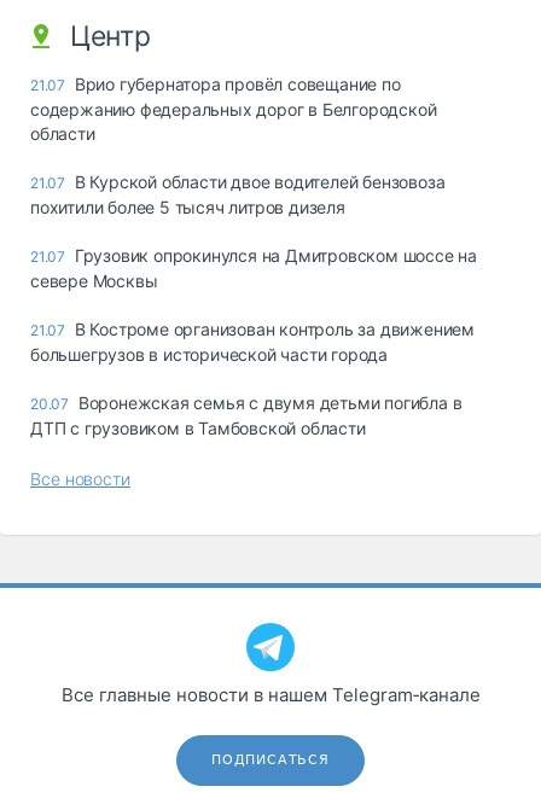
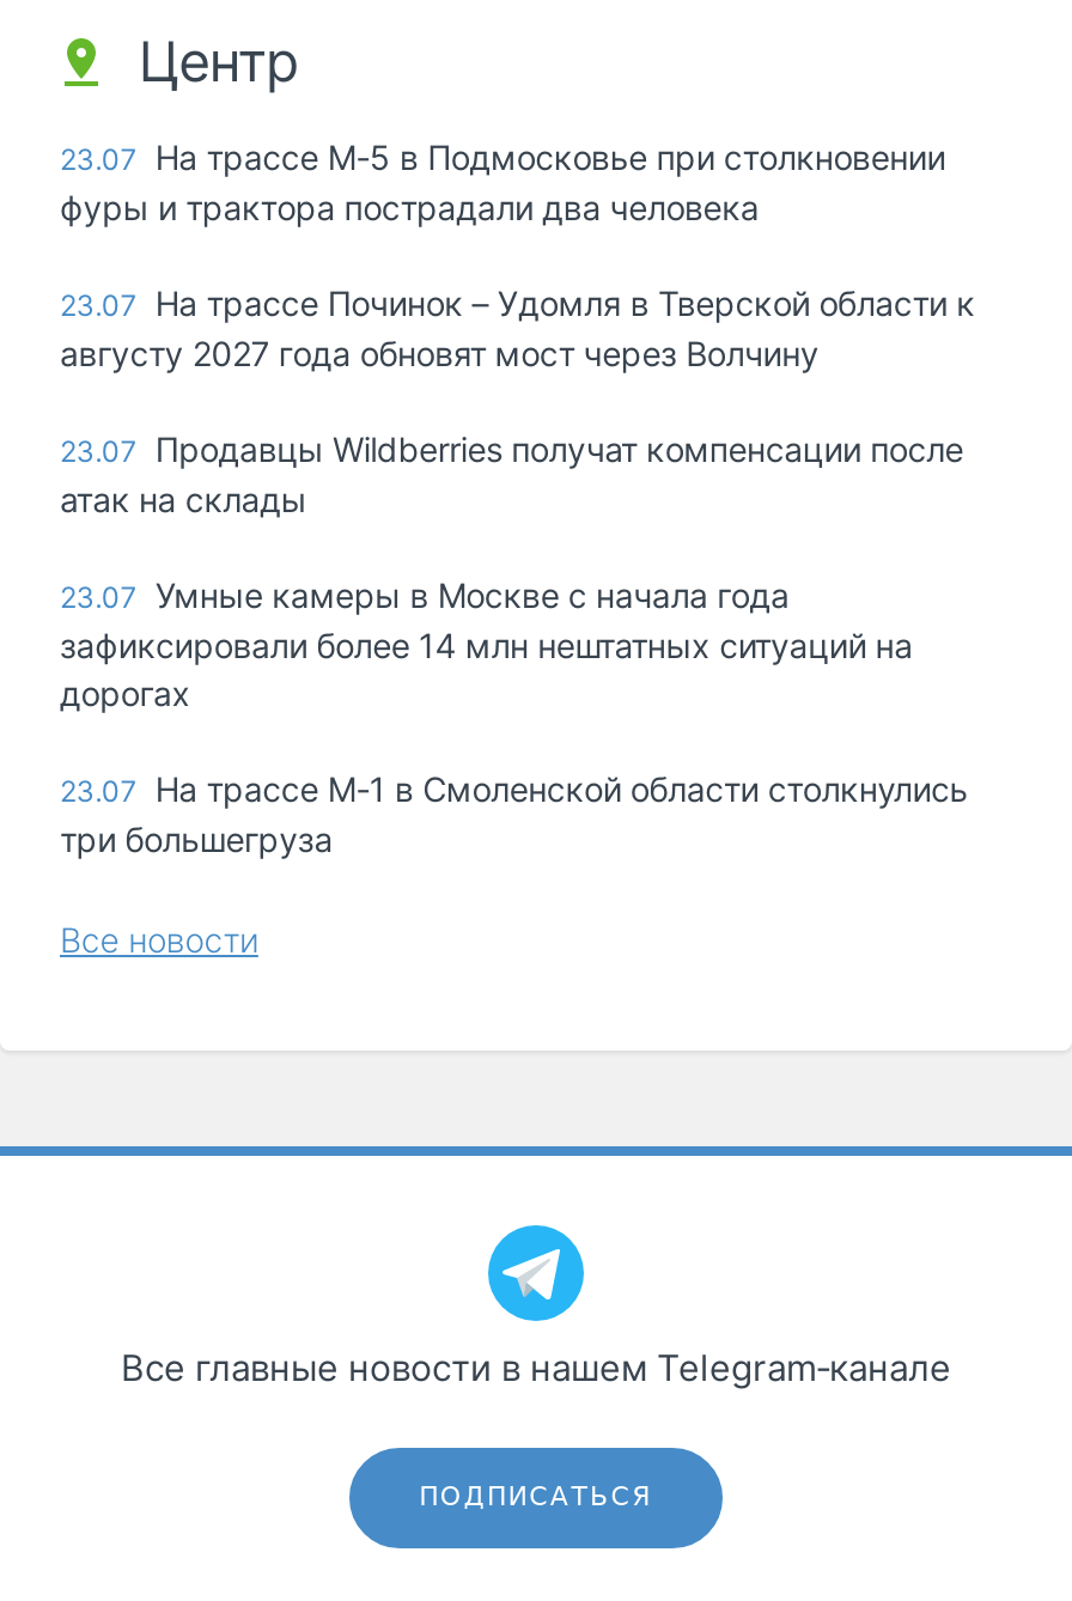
[30,74,436,144] 21.07 Врио губернатора провёл совещание по | содержанию федеральных дорог в Белгородской | области -> [60,137,945,228] 23.07 На трассе М-5 в Подмосковье при столкновении | фуры и трактора пострадали два человека
[30,172,445,217] 21.07 В Курской области двое водителей бензовоза | похитили более 5 тысяч литров дизеля -> [60,283,975,374] 23.07 На трассе Починок – Удомля в Тверской области к | августу 2027 года обновят мост через Волчину
[30,245,477,291] 21.07 Грузовик опрокинулся на Дмитровском шоссе на | севере Москвы -> [60,429,963,520] 23.07 Продавцы Wildberries получат компенсации после | атак на склады
[30,319,475,365] 21.07 В Костроме организован контроль за движением | большегрузов в исторической части города -> [60,575,913,713] 23.07 Умные камеры в Москве с начала года | зафиксировали более 14 млн нештатных ситуаций на | дорогах
[30,392,462,438] 20.07 Воронежская семья с двумя детьми погибла в | ДТП с грузовиком в Тамбовской области -> [60,768,968,859] 23.07 На трассе М-1 в Смоленской области столкнулись | три большегруза

